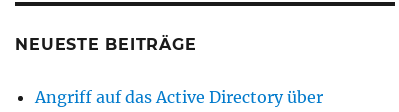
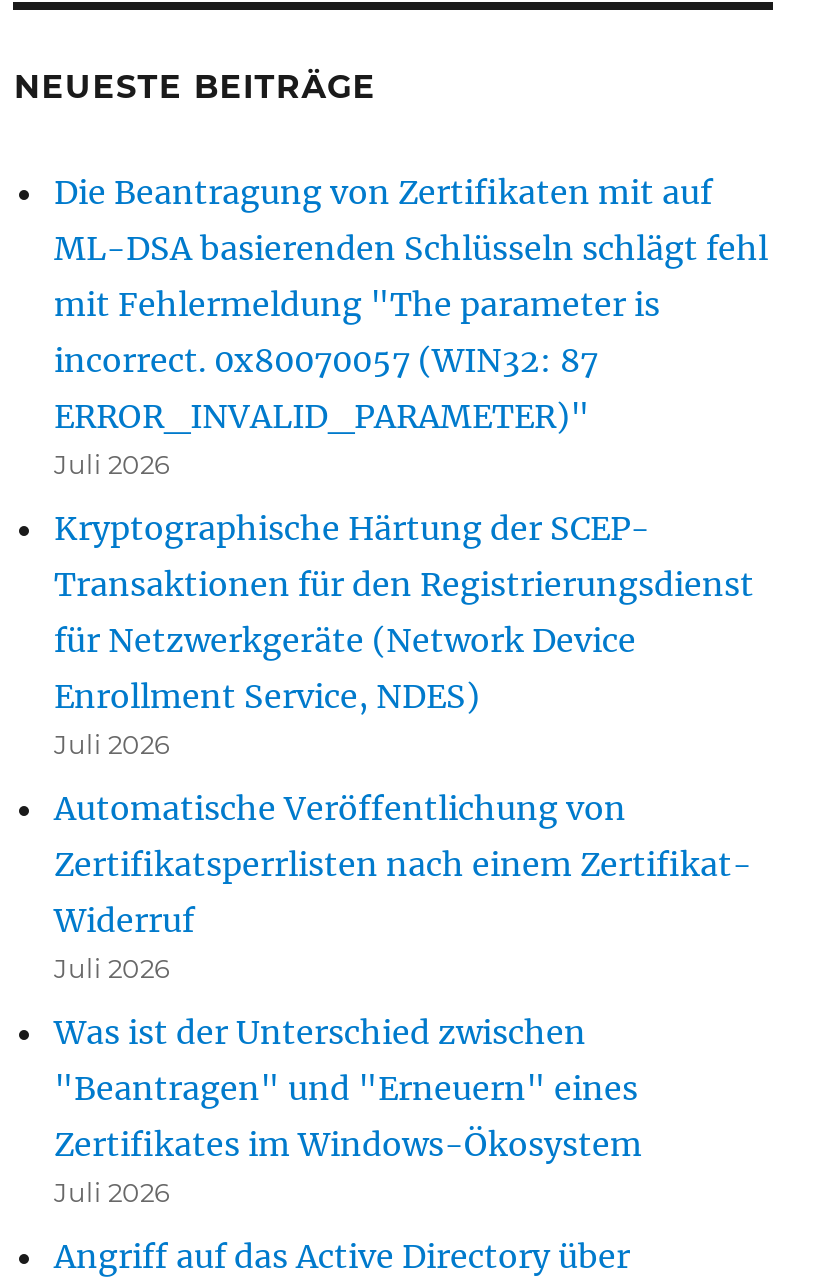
none -> [54,172,768,1208] Die Beantragung von Zertifikaten mit auf | ML-DSA basierenden Schlüsseln schlägt fehl | mit Fehlermeldung "The parameter is | incorrect. 0x80070057 (WIN32: 87 | ERROR_INVALID_PARAMETER)" | Juli 2026 | Kryptographische Härtung der SCEP- | Transaktionen für den Registrierungsdienst | für Netzwerkgeräte (Network Device | Enrollment Service, NDES) | Juli 2026 | Automatische Veröffentlichung von | Zertifikatsperrlisten nach einem Zertifikat- | Widerruf | Juli 2026 | Was ist der Unterschied zwischen | "Beantragen" und "Erneuern" eines | Zertifikates im Windows-Ökosystem | Juli 2026

